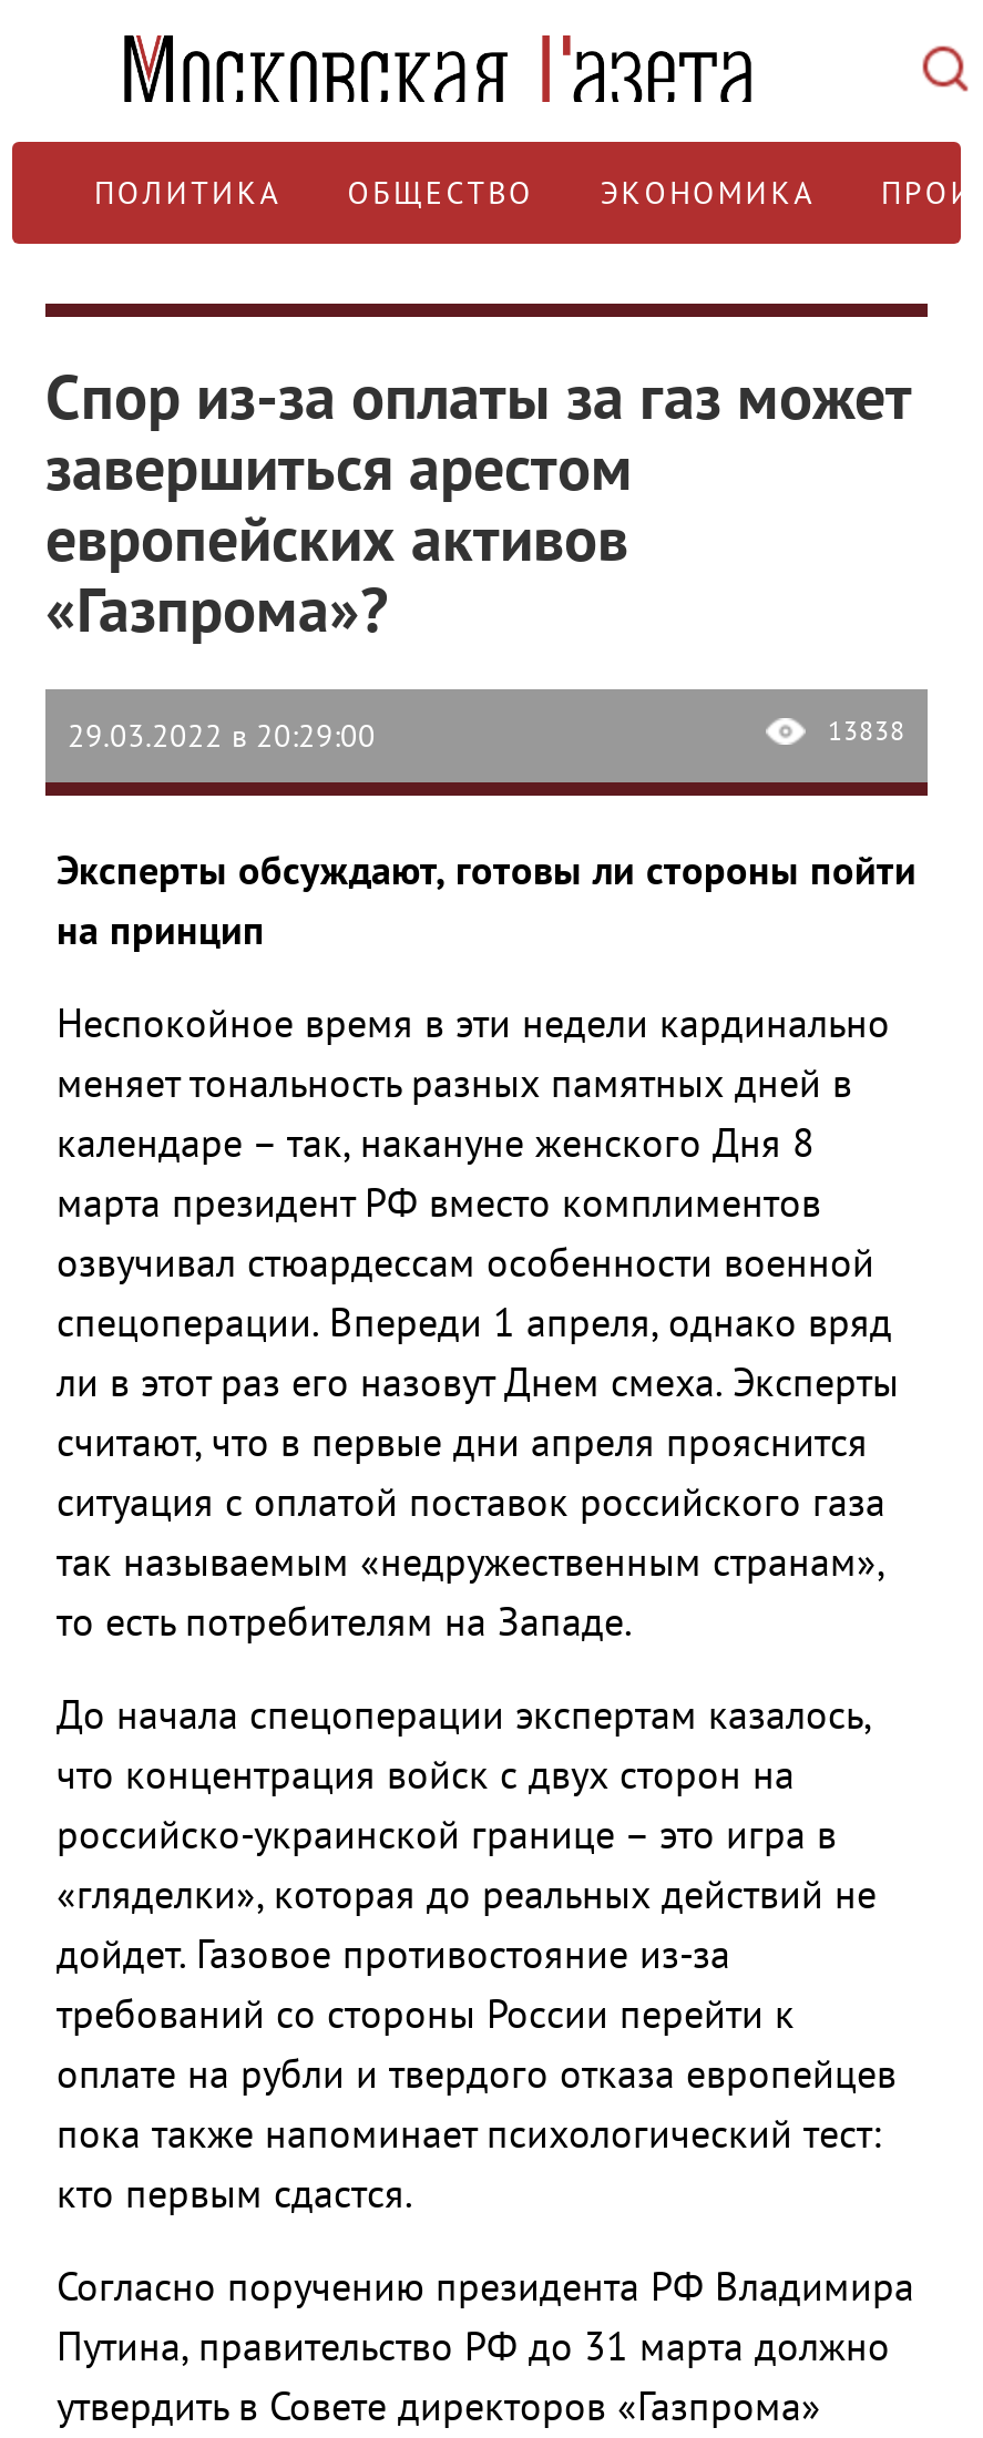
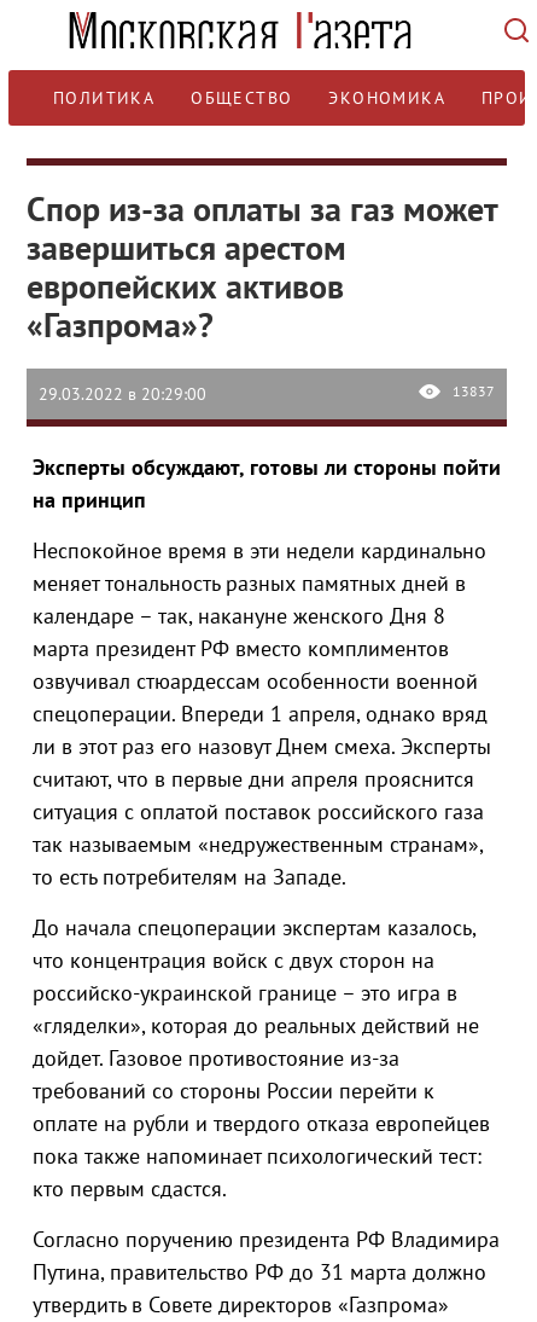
[828,714,905,747] 13838 -> [453,382,495,400] 13837

